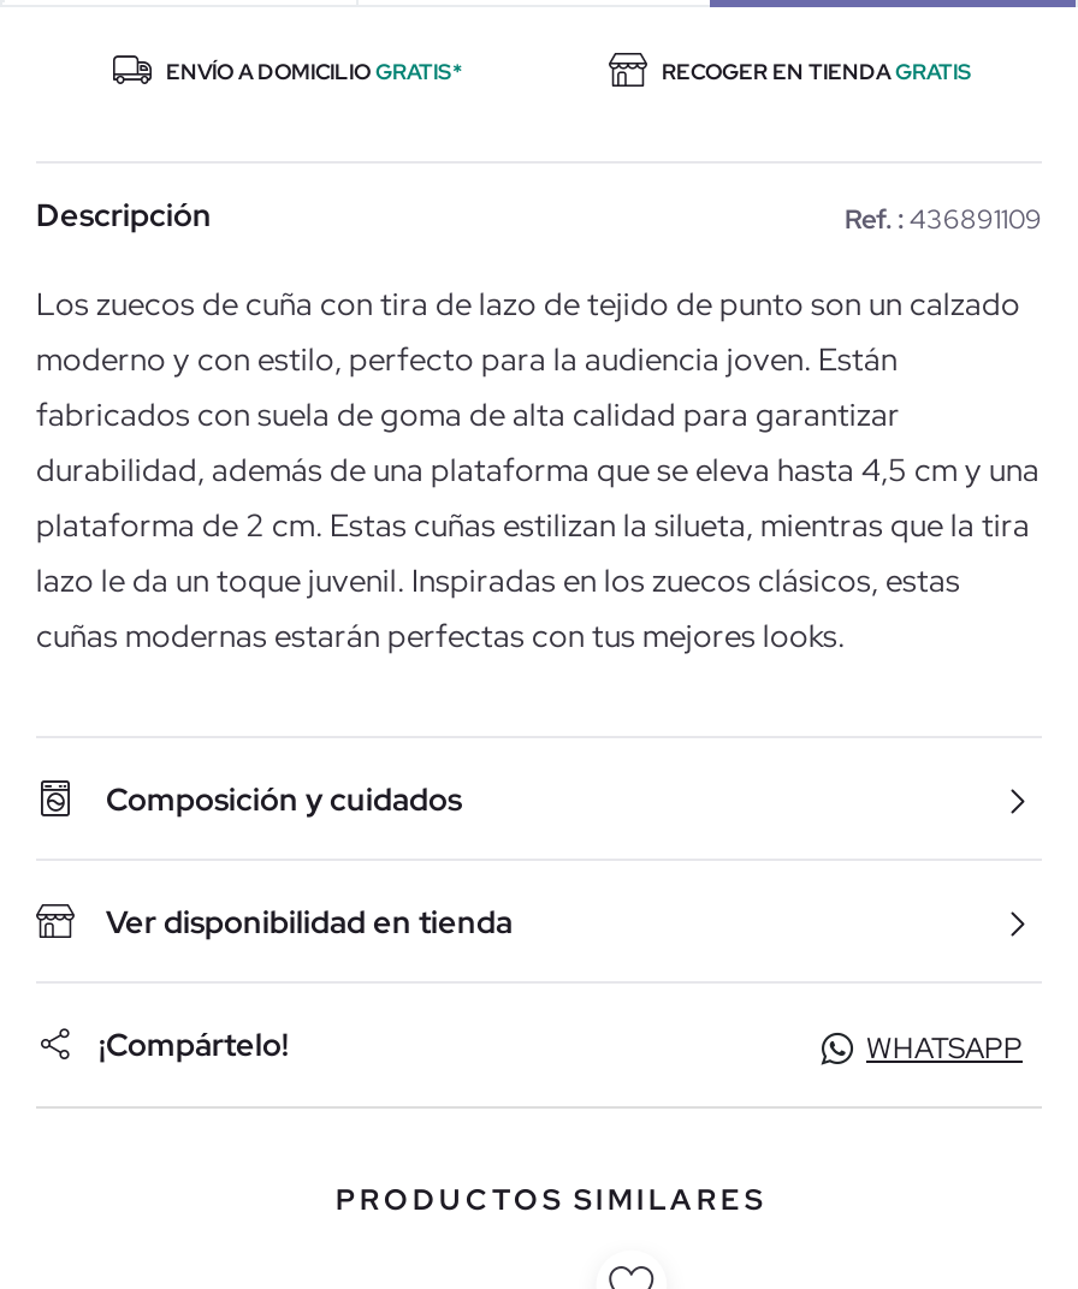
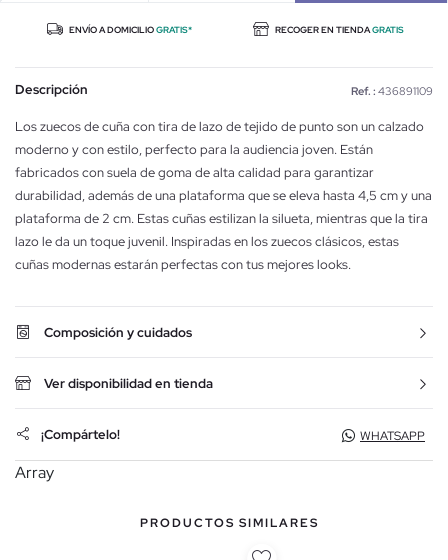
none -> [15,462,54,483] Array

